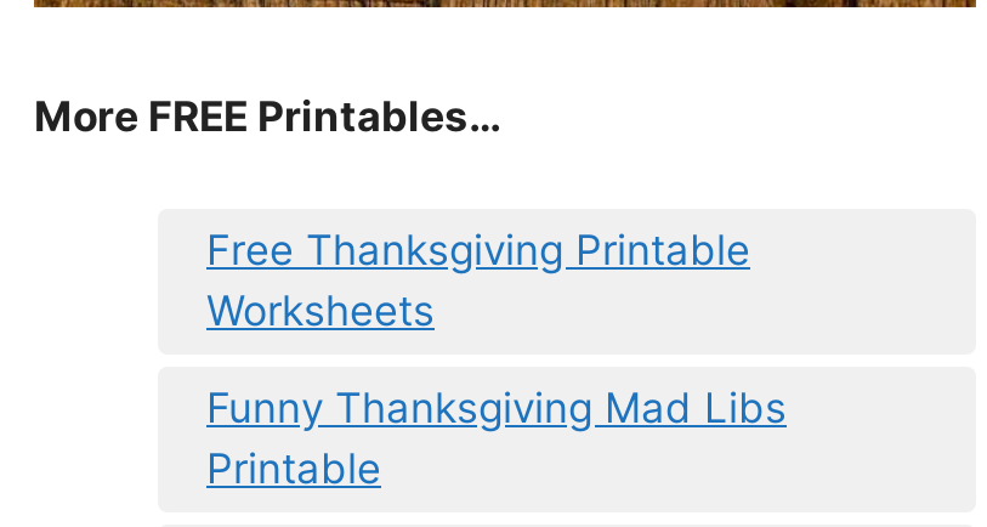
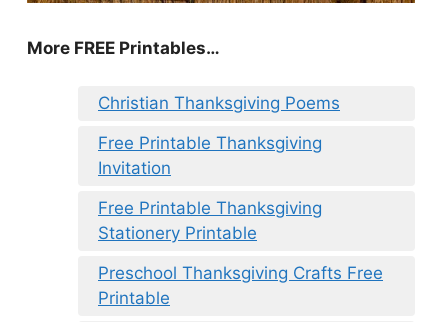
[206,227,787,433] Free Thanksgiving Printable | Worksheets | Funny Thanksgiving Mad Libs -> [98,93,383,283] Christian Thanksgiving Poems | Free Printable Thanksgiving | Invitation | Free Printable Thanksgiving | Stationery Printable | Preschool Thanksgiving Crafts Free

